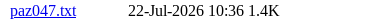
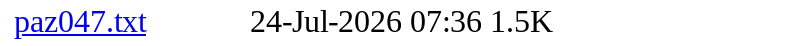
[128,2,280,19] 22-Jul-2026 10:36 1.4K -> [250,5,554,39] 24-Jul-2026 07:36 1.5K

